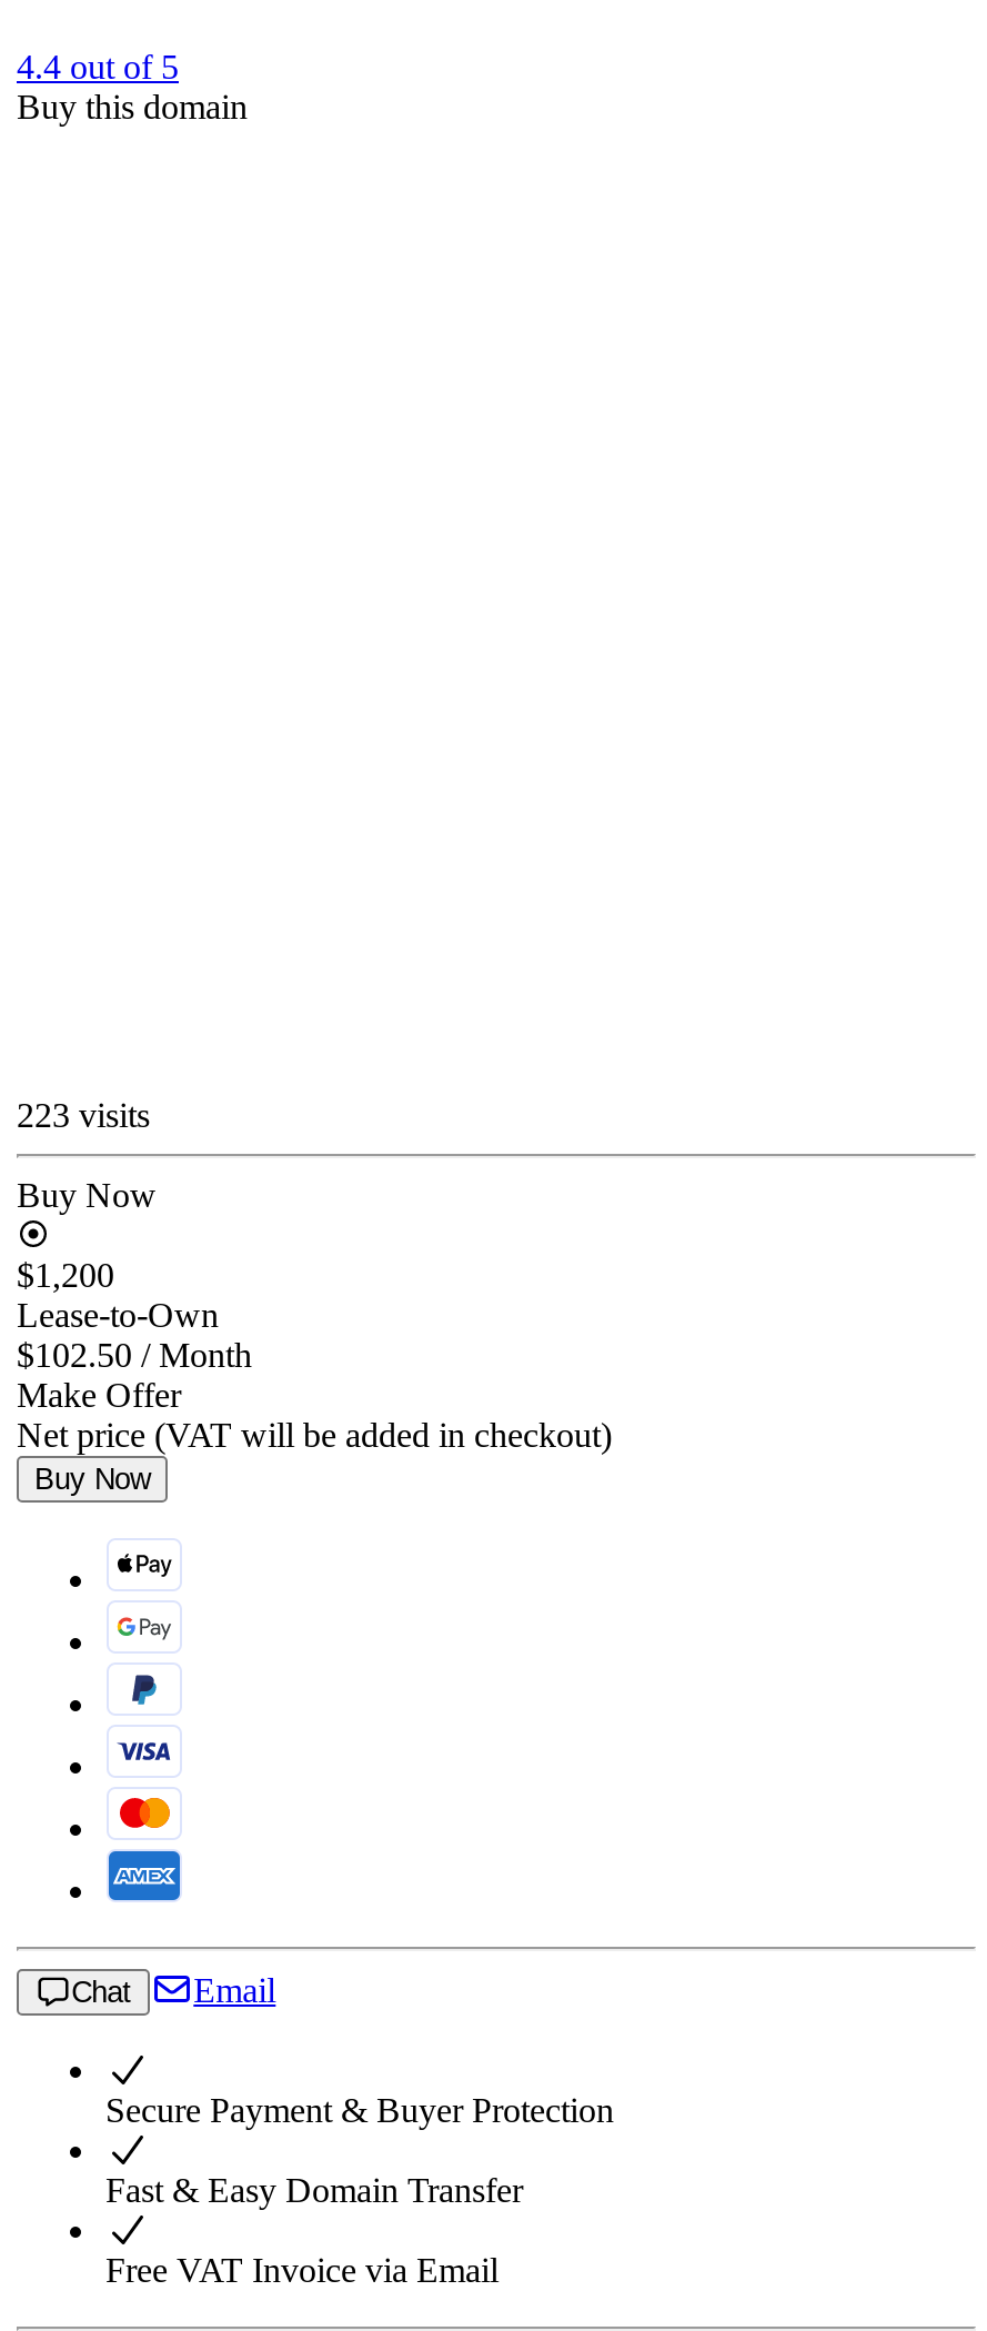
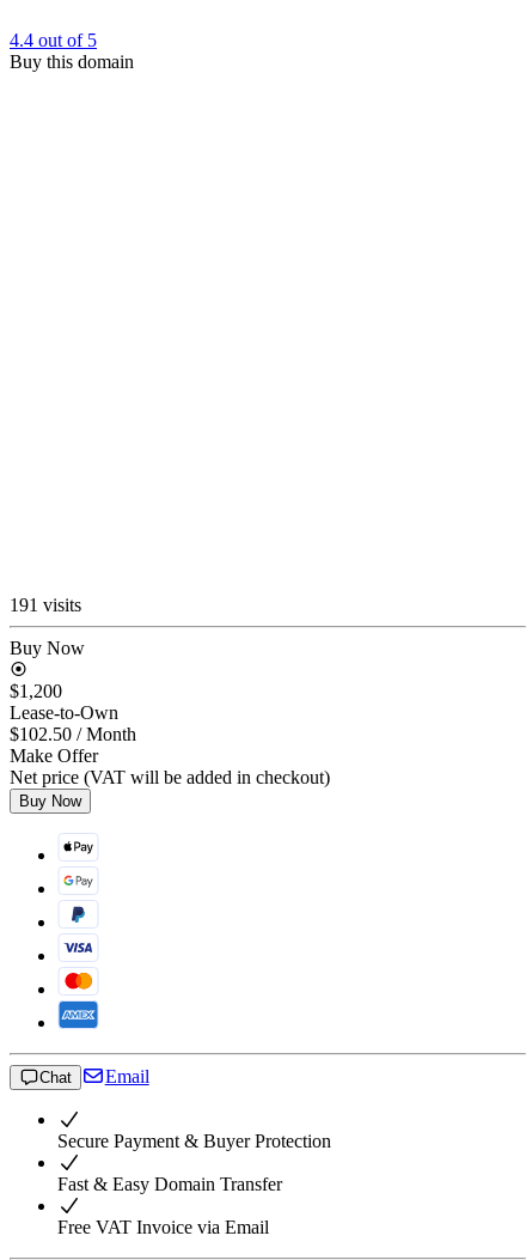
[17,1095,150,1133] 223 visits -> [10,594,81,615] 191 visits

